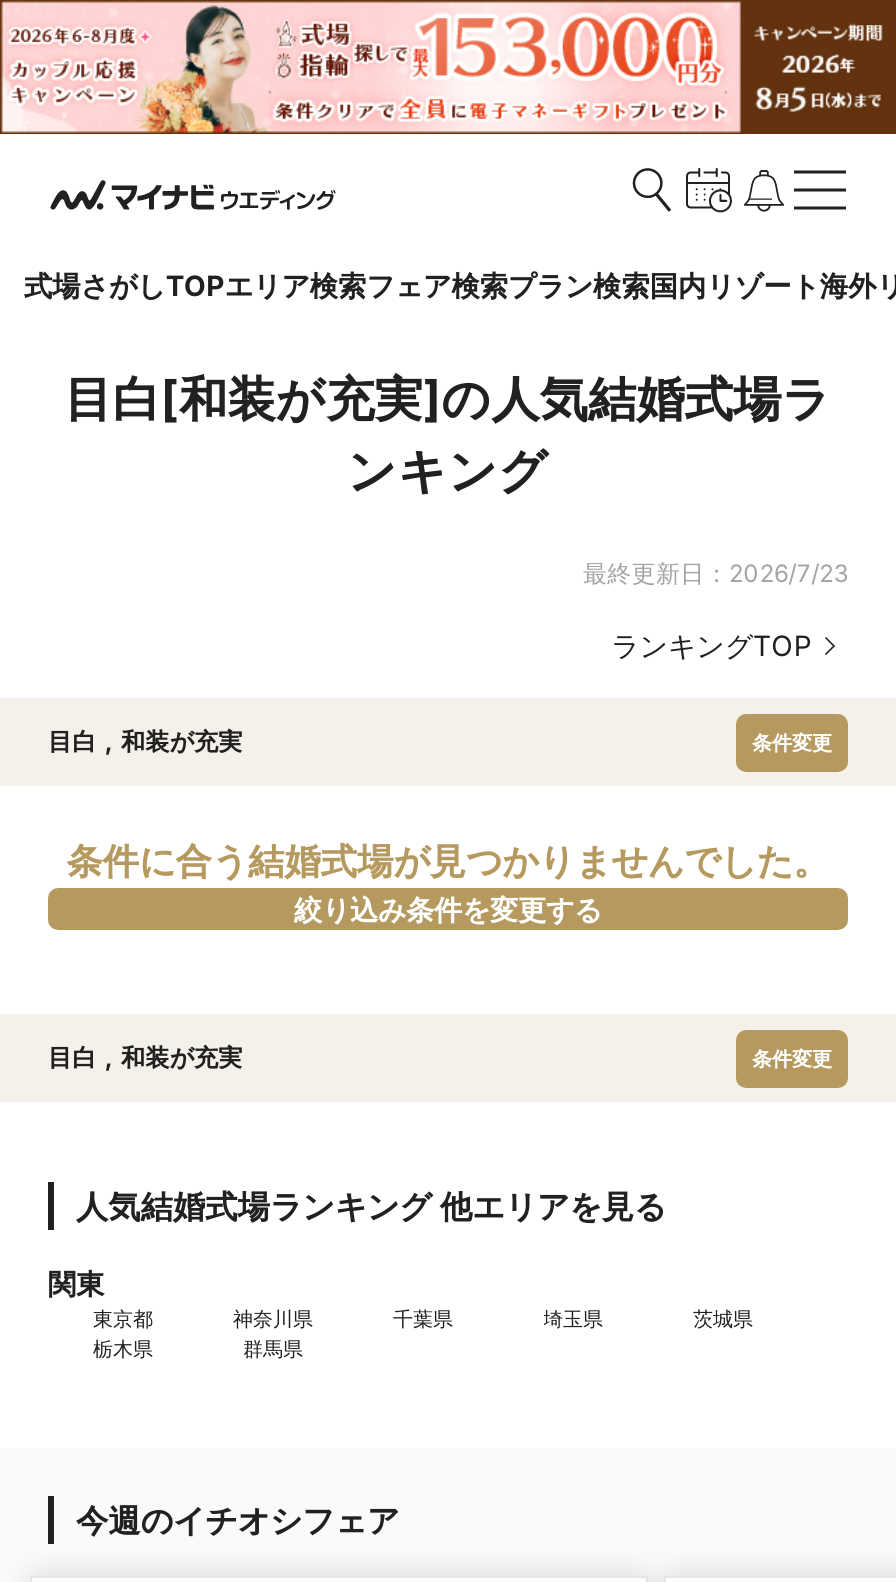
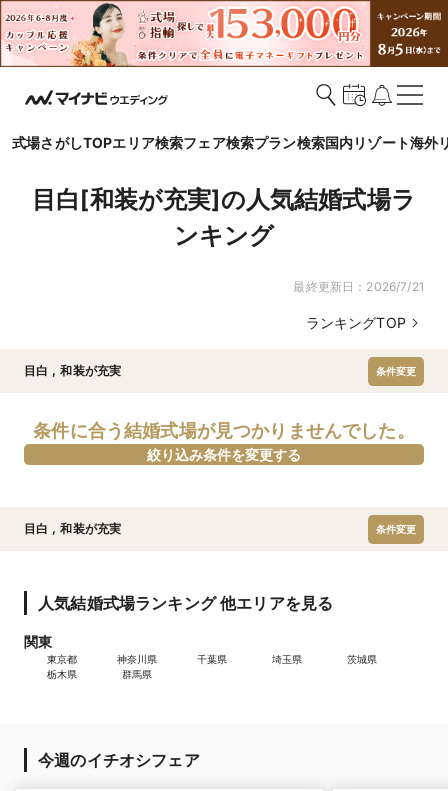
[583,558,848,588] 最終更新日：2026/7/23 -> [293,279,424,294] 最終更新日：2026/7/21

